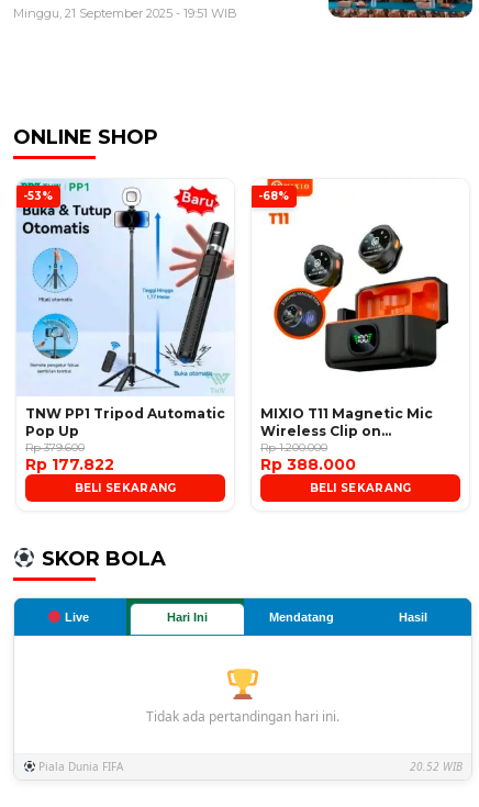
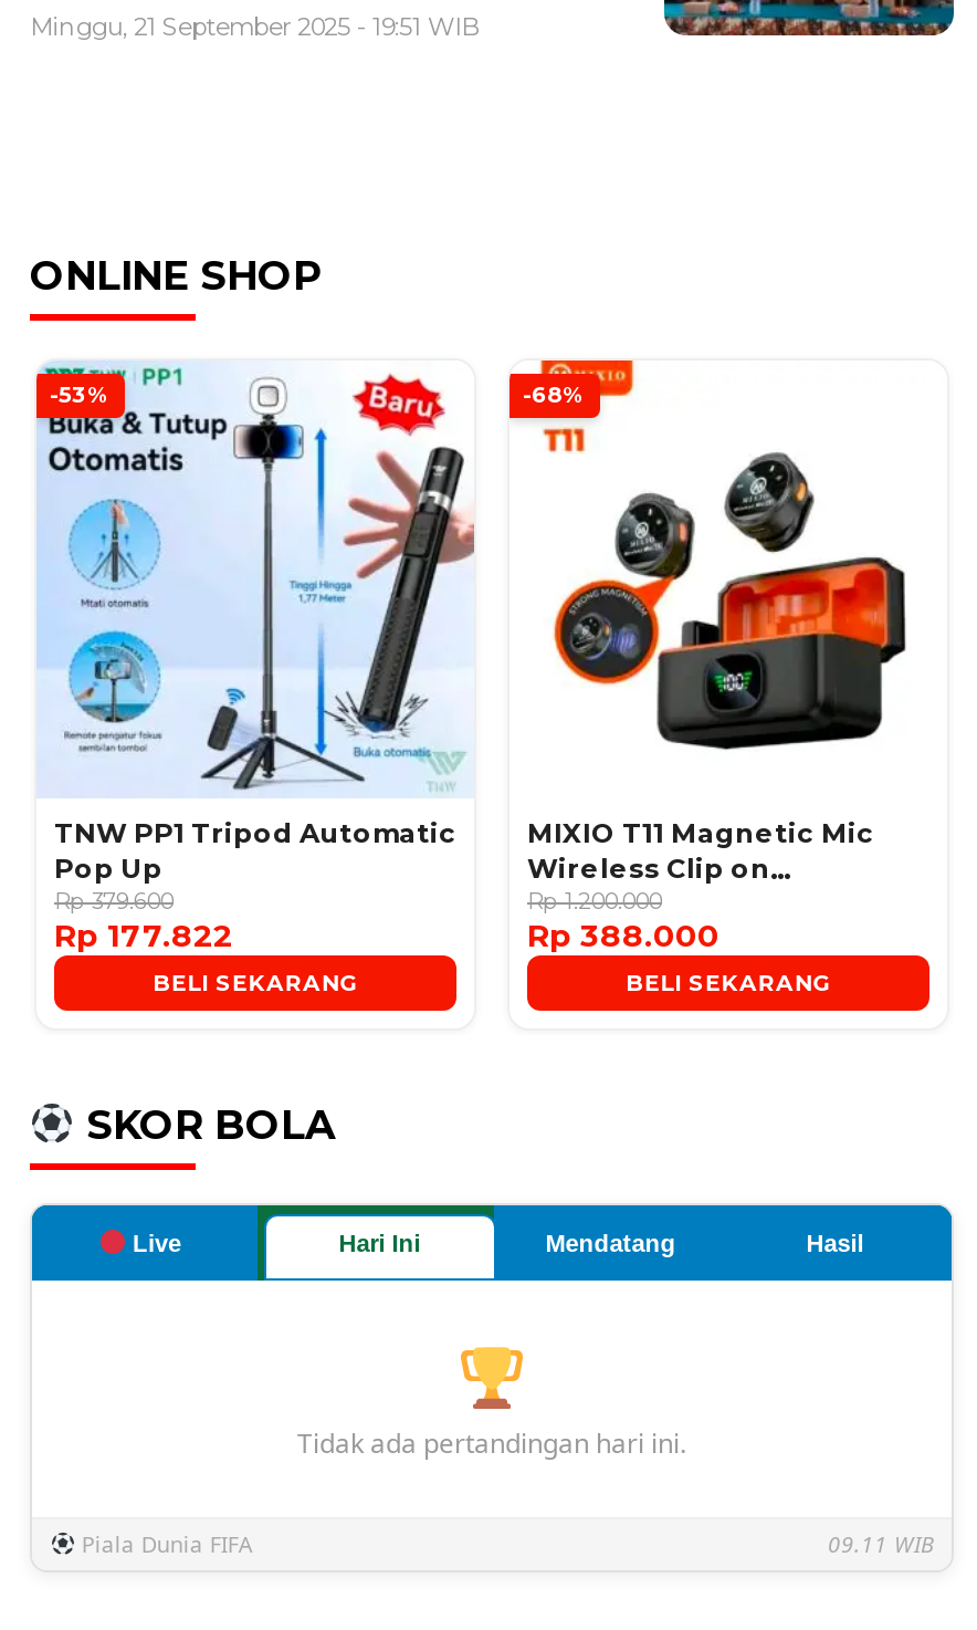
[410,759,463,775] 20.52 WIB -> [828,1529,934,1560] 09.11 WIB

